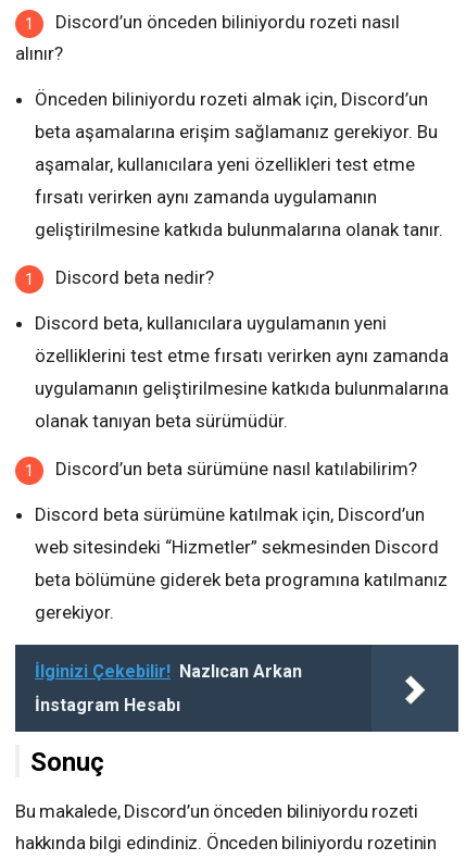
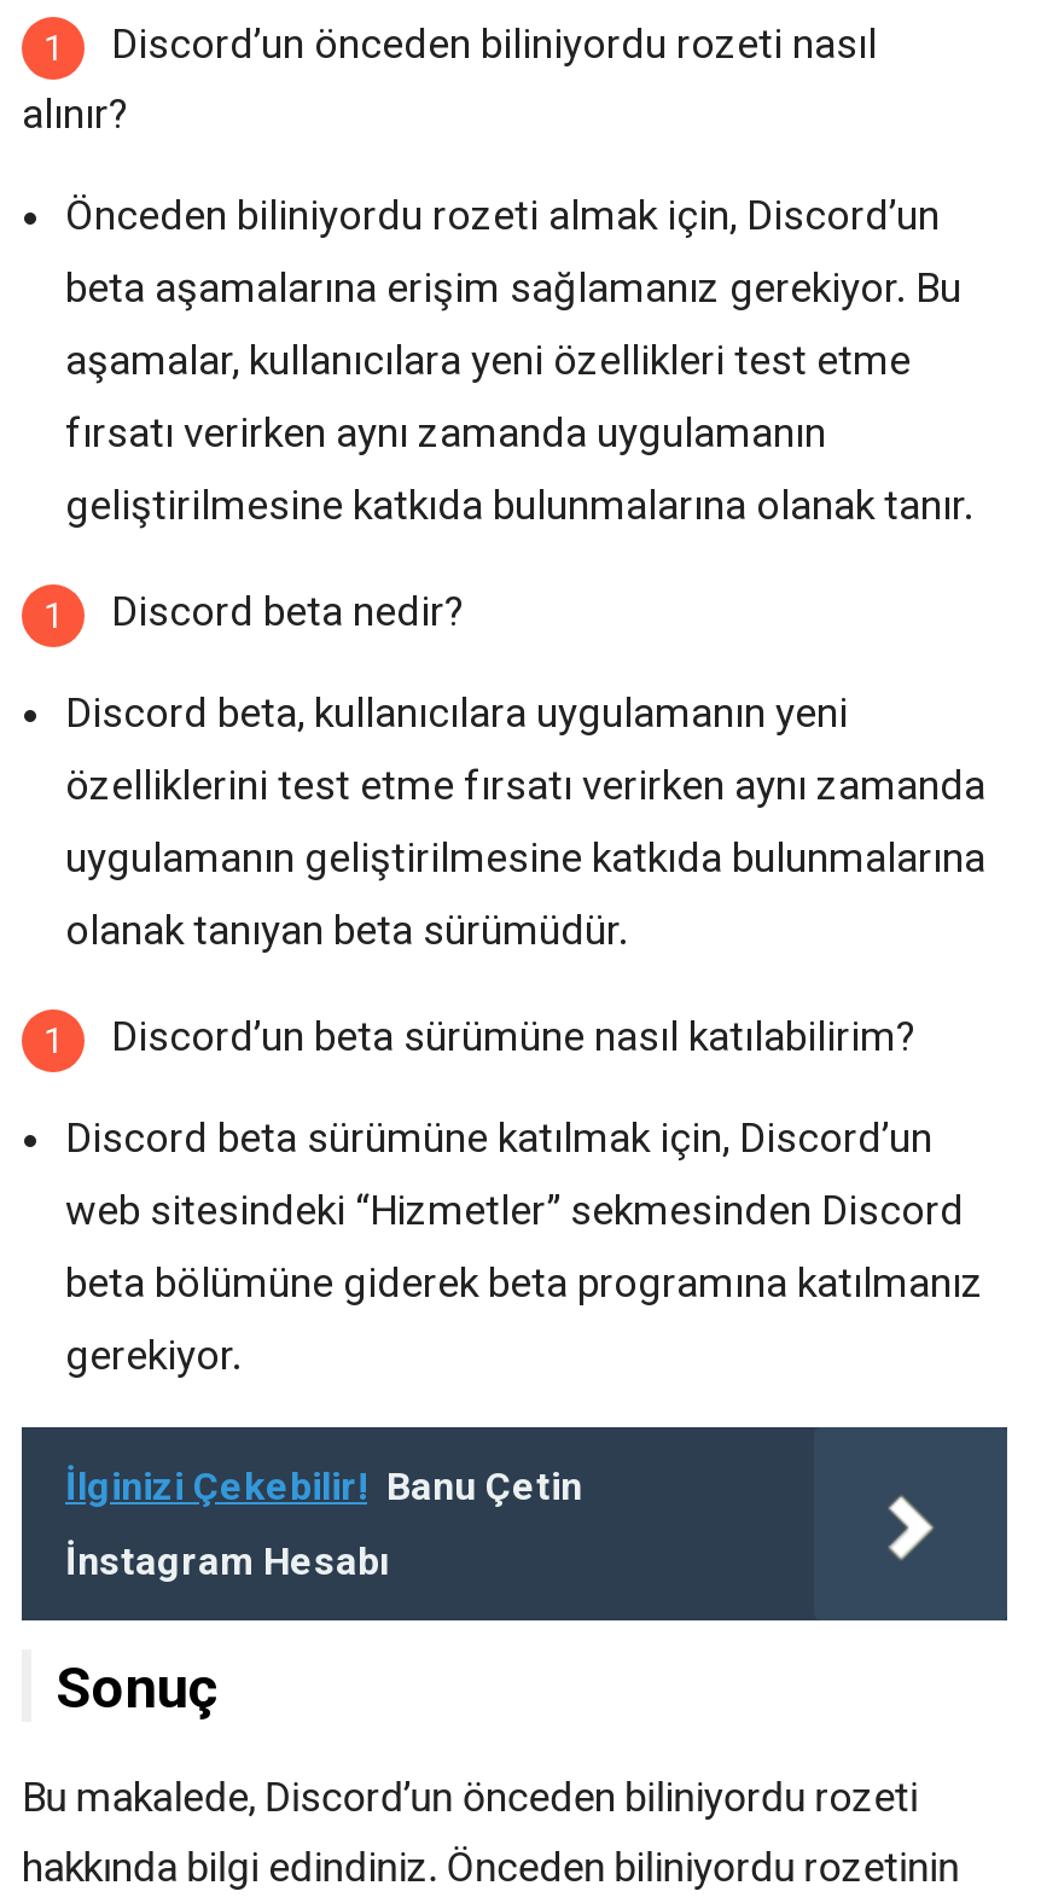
[35,660,302,681] İlginizi Çekebilir! Nazlıcan Arkan -> [65,1463,582,1509] İlginizi Çekebilir! Banu Çetin

